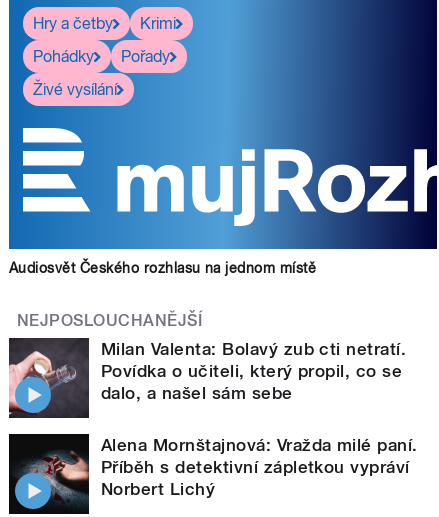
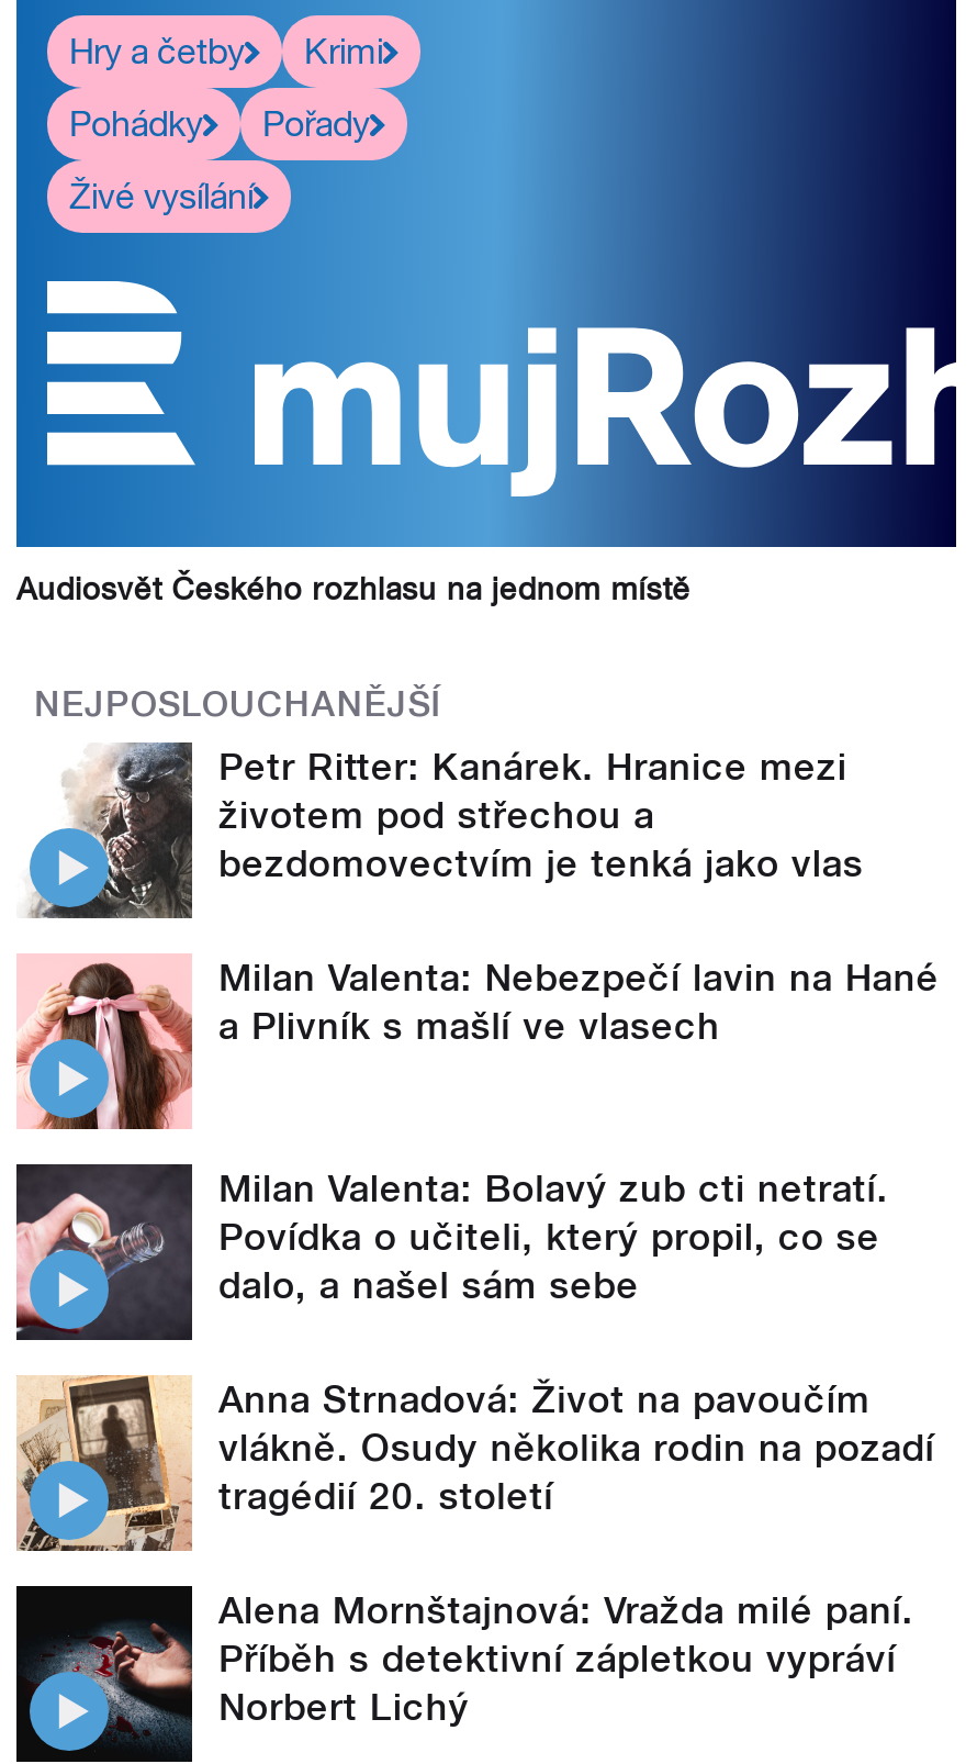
none -> [16,740,939,1048] [image] | Petr Ritter: Kanárek. Hranice mezi | životem pod střechou a | bezdomovectvím je tenká jako vlas | Milan Valenta: Nebezpečí lavin na Hané | a Plivník s mašlí ve vlasech
none -> [16,953,194,1131] [image]
none -> [16,1373,935,1553] [image] | Anna Strnadová: Život na pavoučím | vlákně. Osudy několika rodin na pozadí | tragédií 20. století

